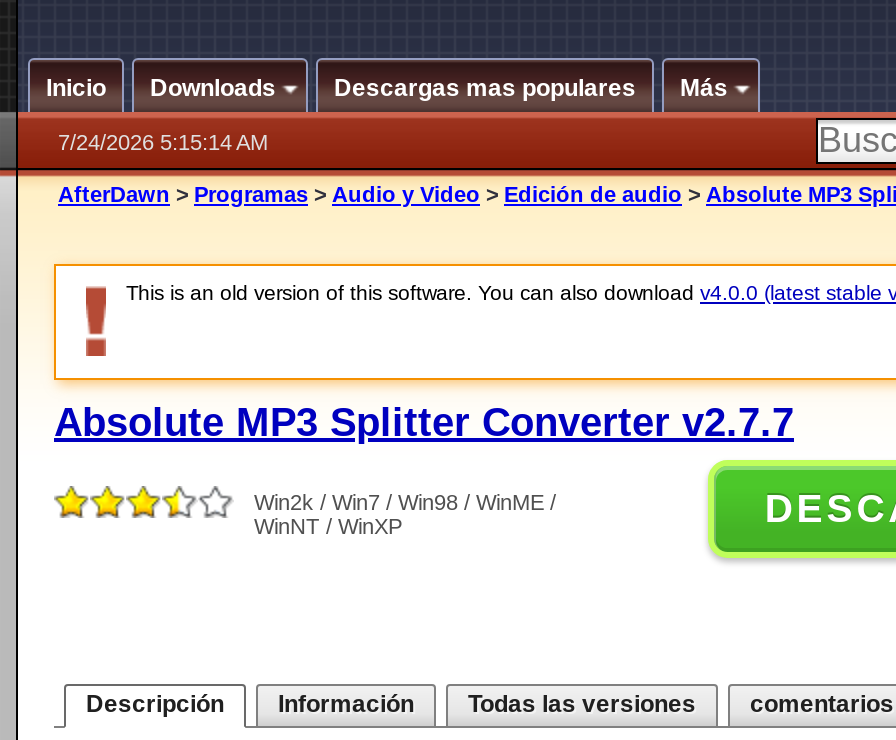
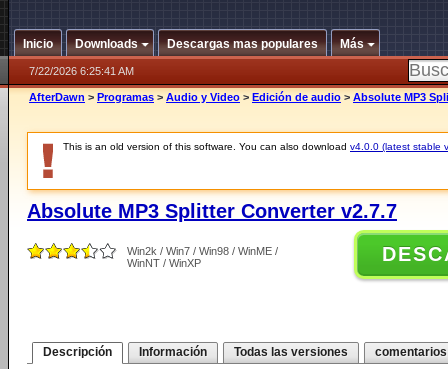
[58,130,268,154] 7/24/2026 5:15:14 AM -> [29,65,134,77] 7/22/2026 6:25:41 AM

